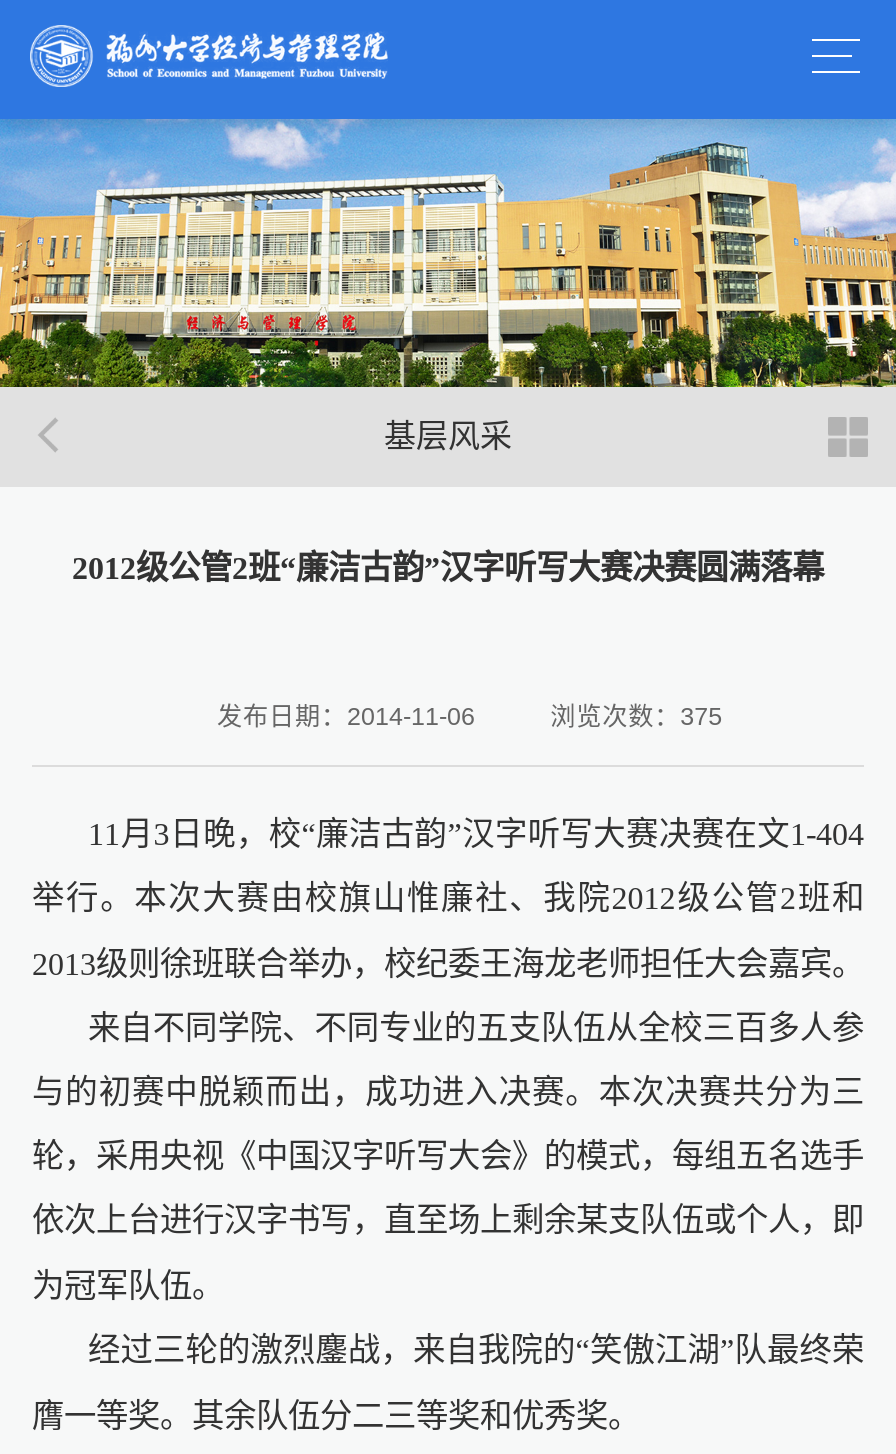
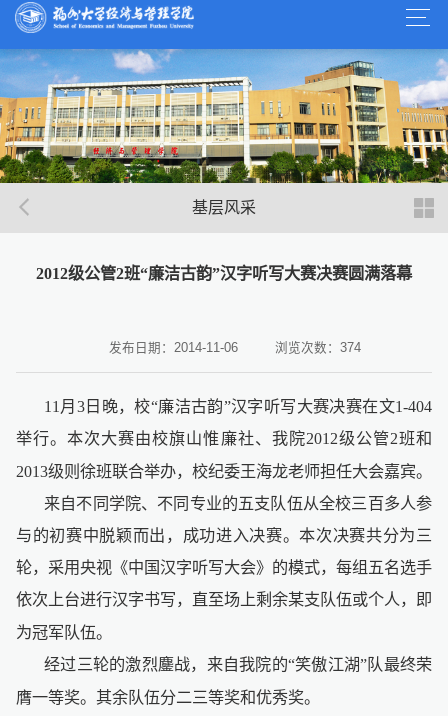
[550,703,722,731] 浏览次数：375 -> [275,341,361,355] 浏览次数：374

